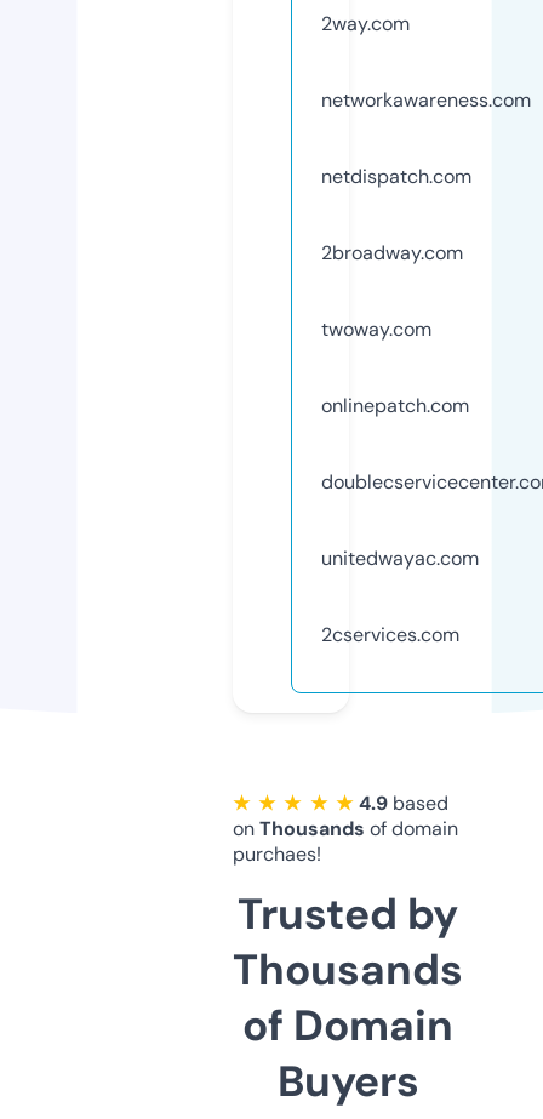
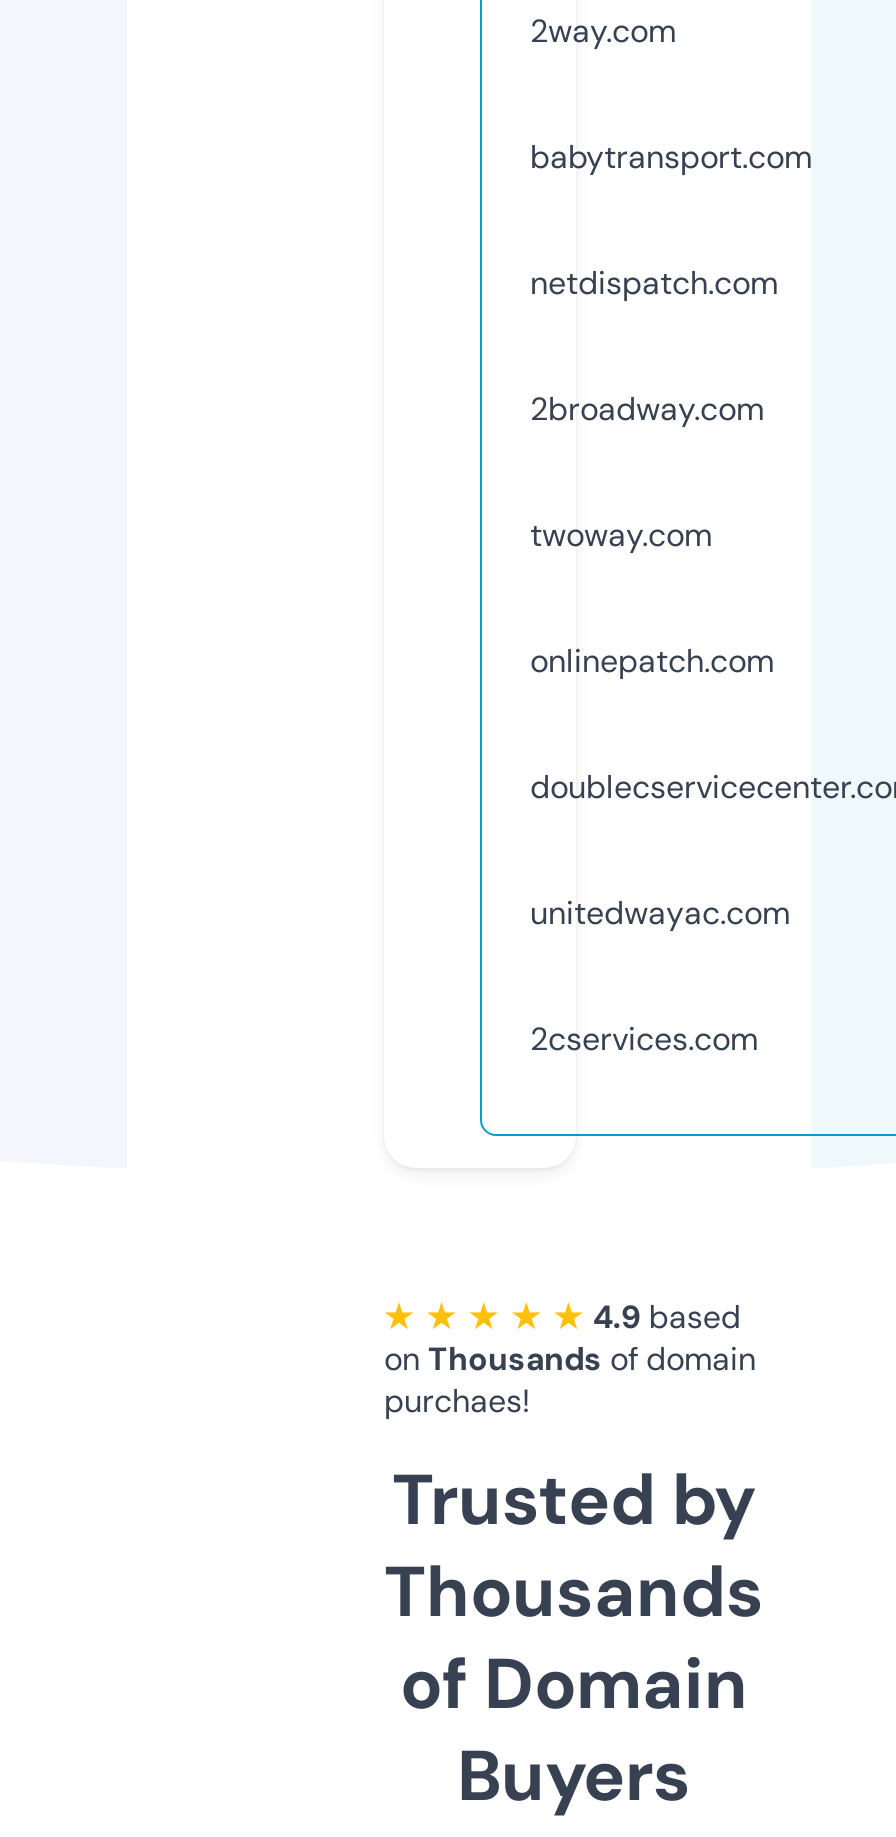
[321,87,531,113] networkawareness.com -> [530,136,812,178] babytransport.com

